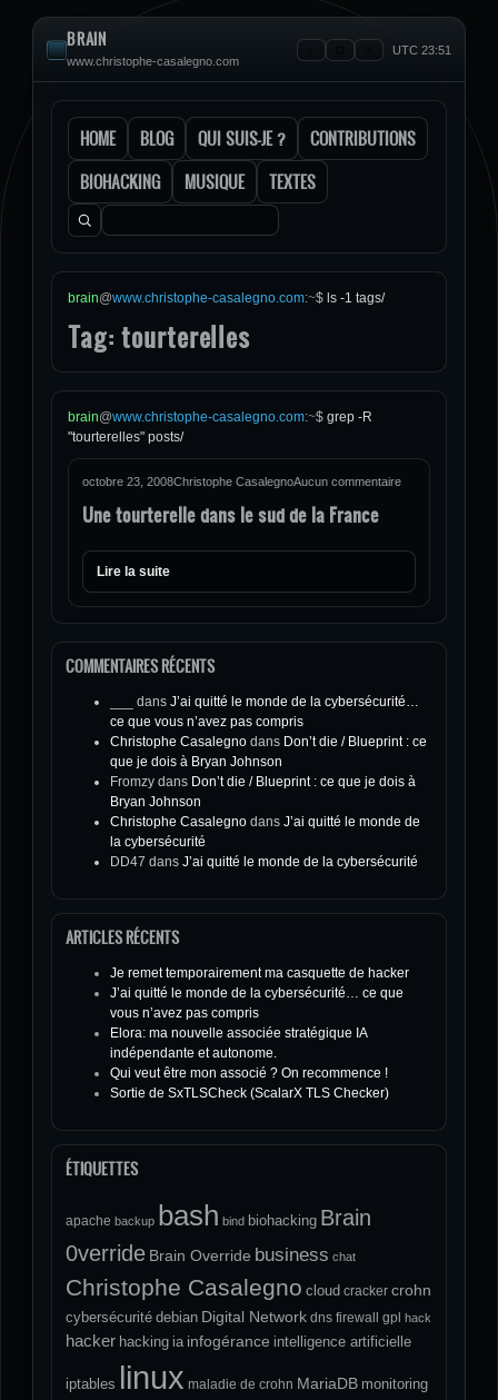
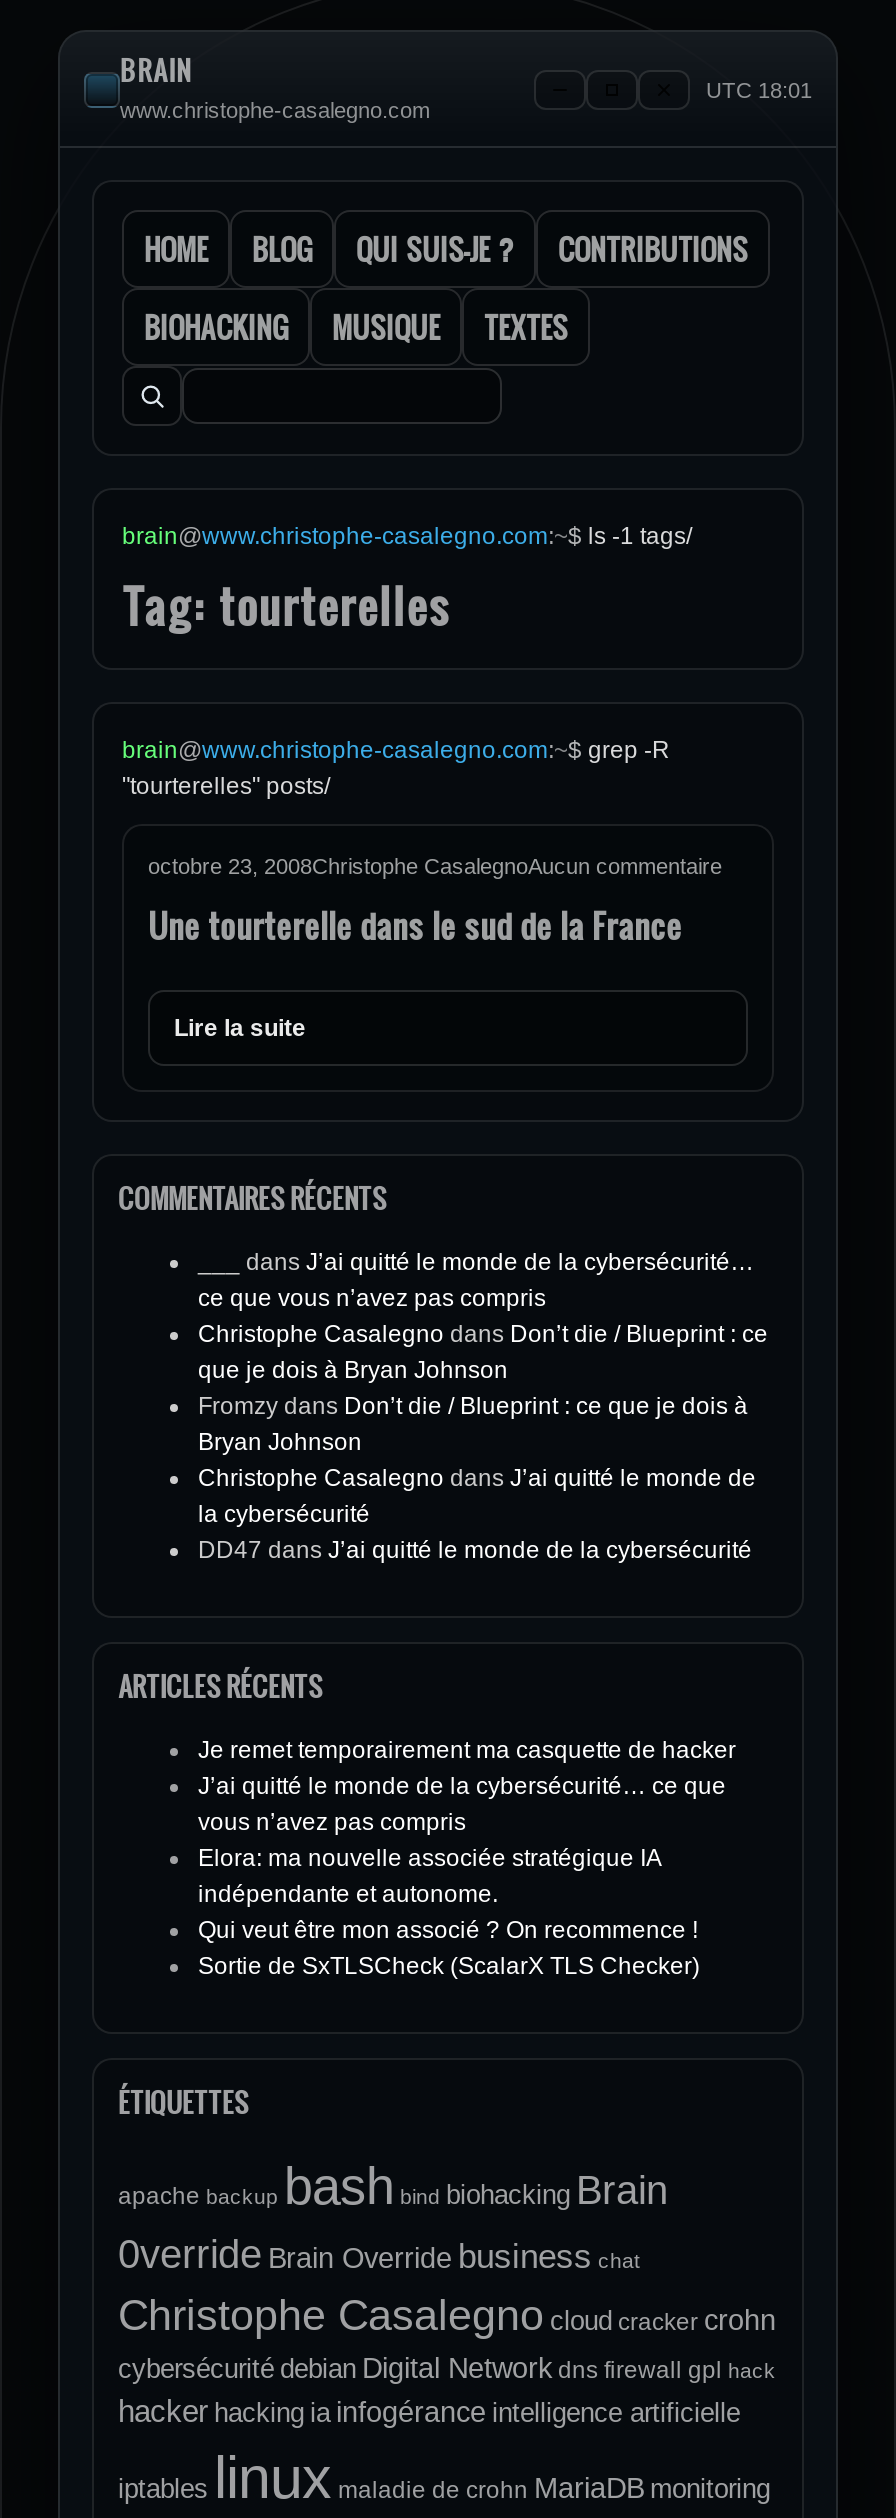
[392,43,451,56] UTC 23:51 -> [706,77,812,101] UTC 18:01

